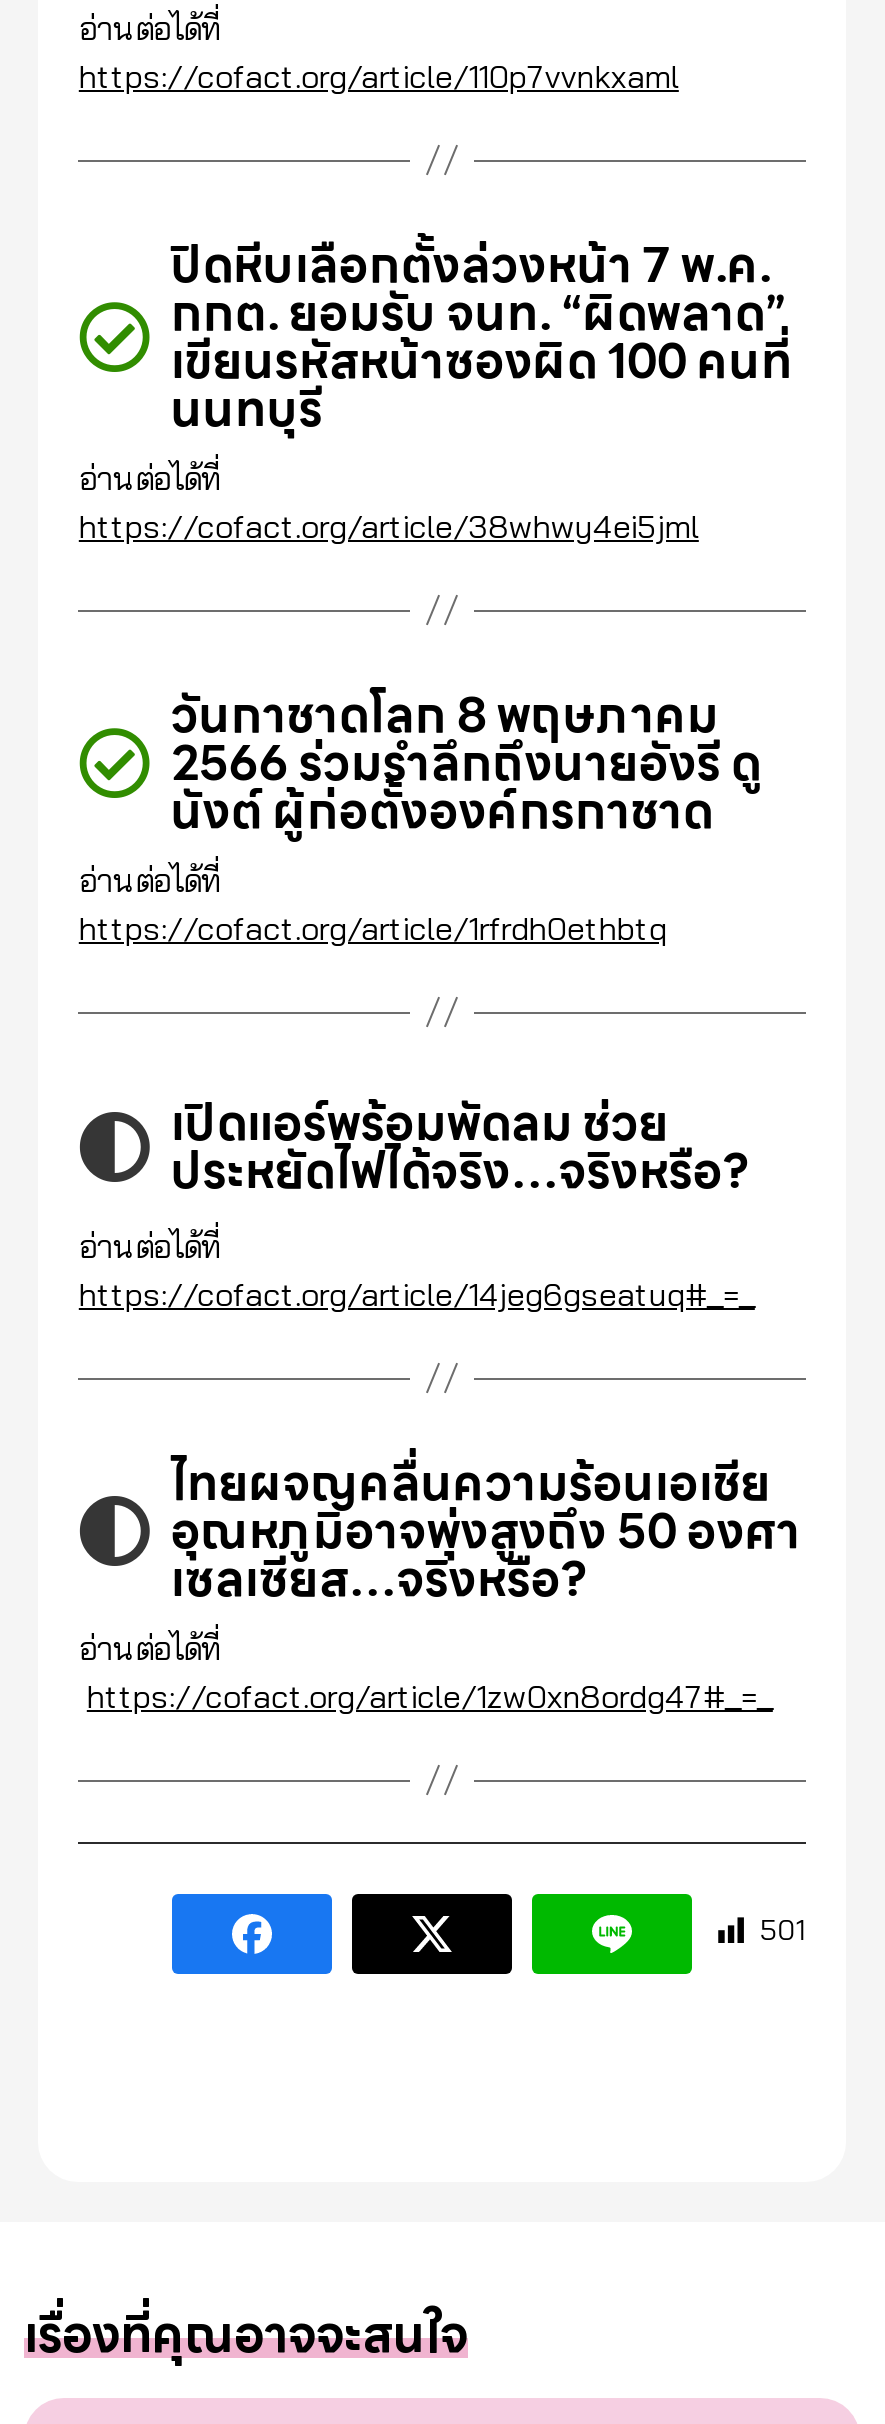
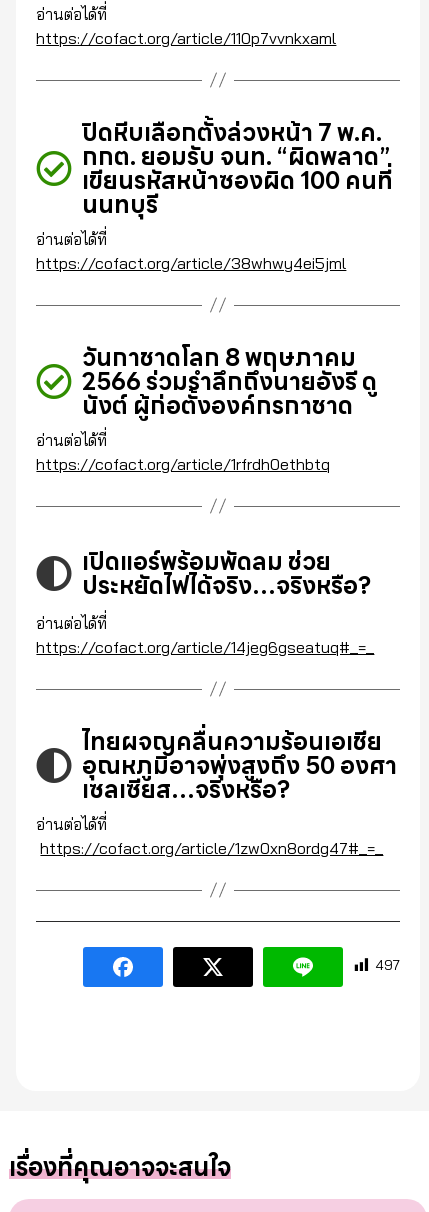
[759,1912,805,1948] 501 -> [375,956,400,974] 497

